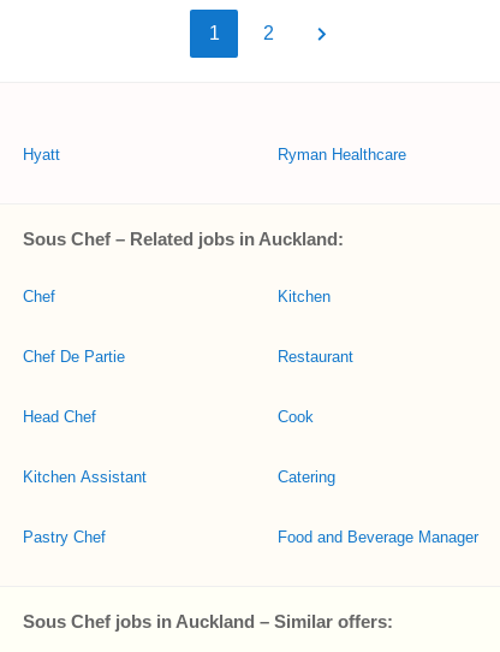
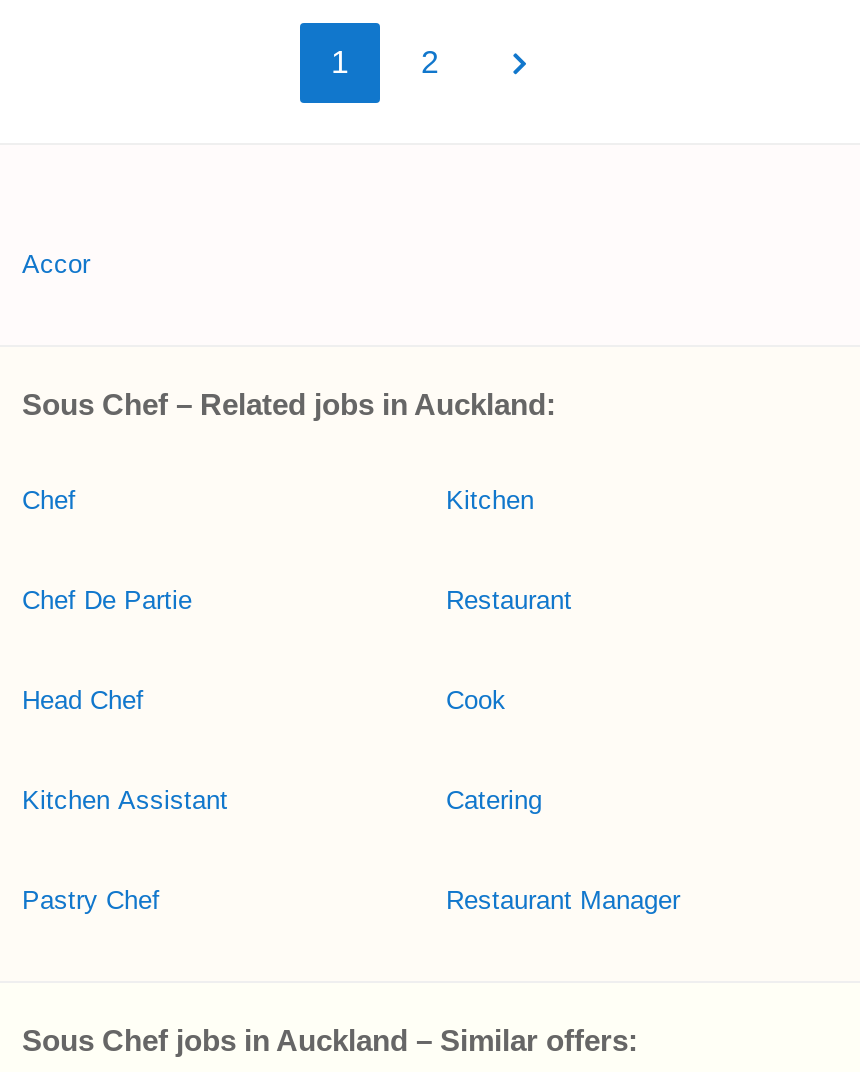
[23,146,406,164] Hyatt | Ryman Healthcare -> [22,249,90,279] Accor
[278,528,478,546] Food and Beverage Manager -> [446,885,680,915] Restaurant Manager

